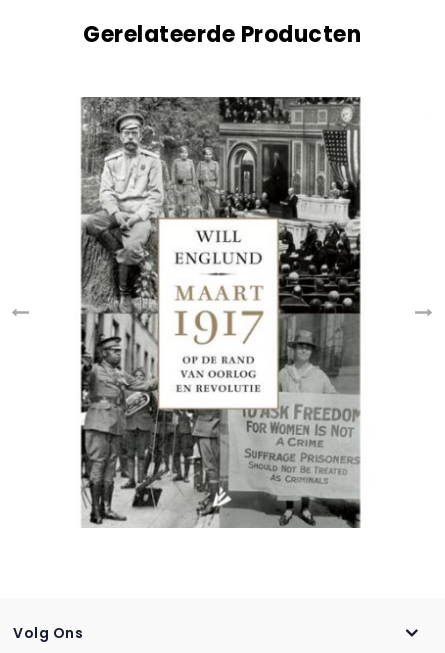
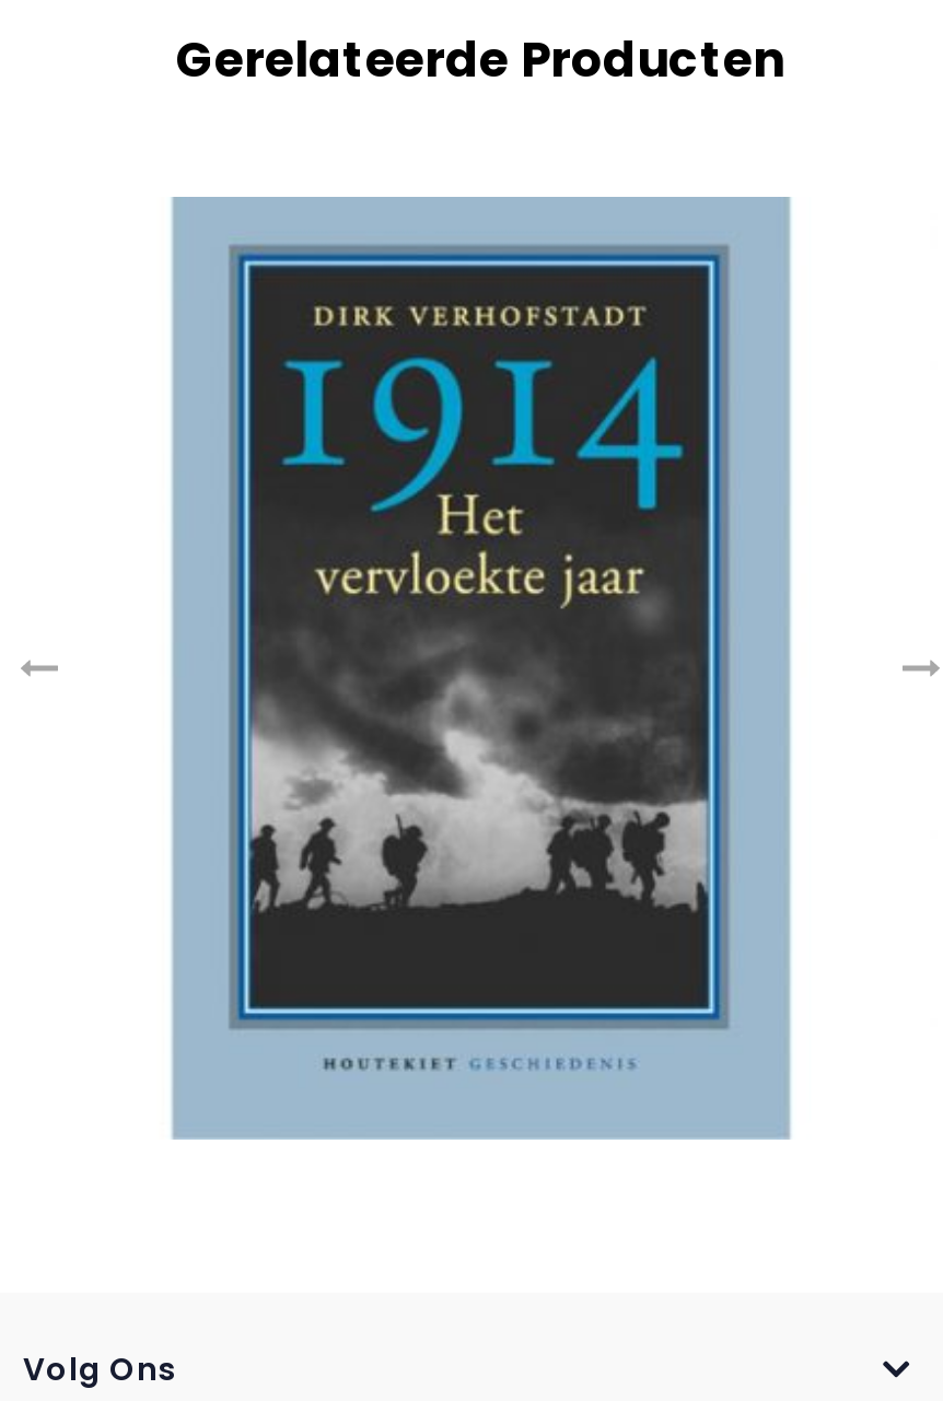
[80,96,363,529] [image] -> [172,197,793,1140] [image]

